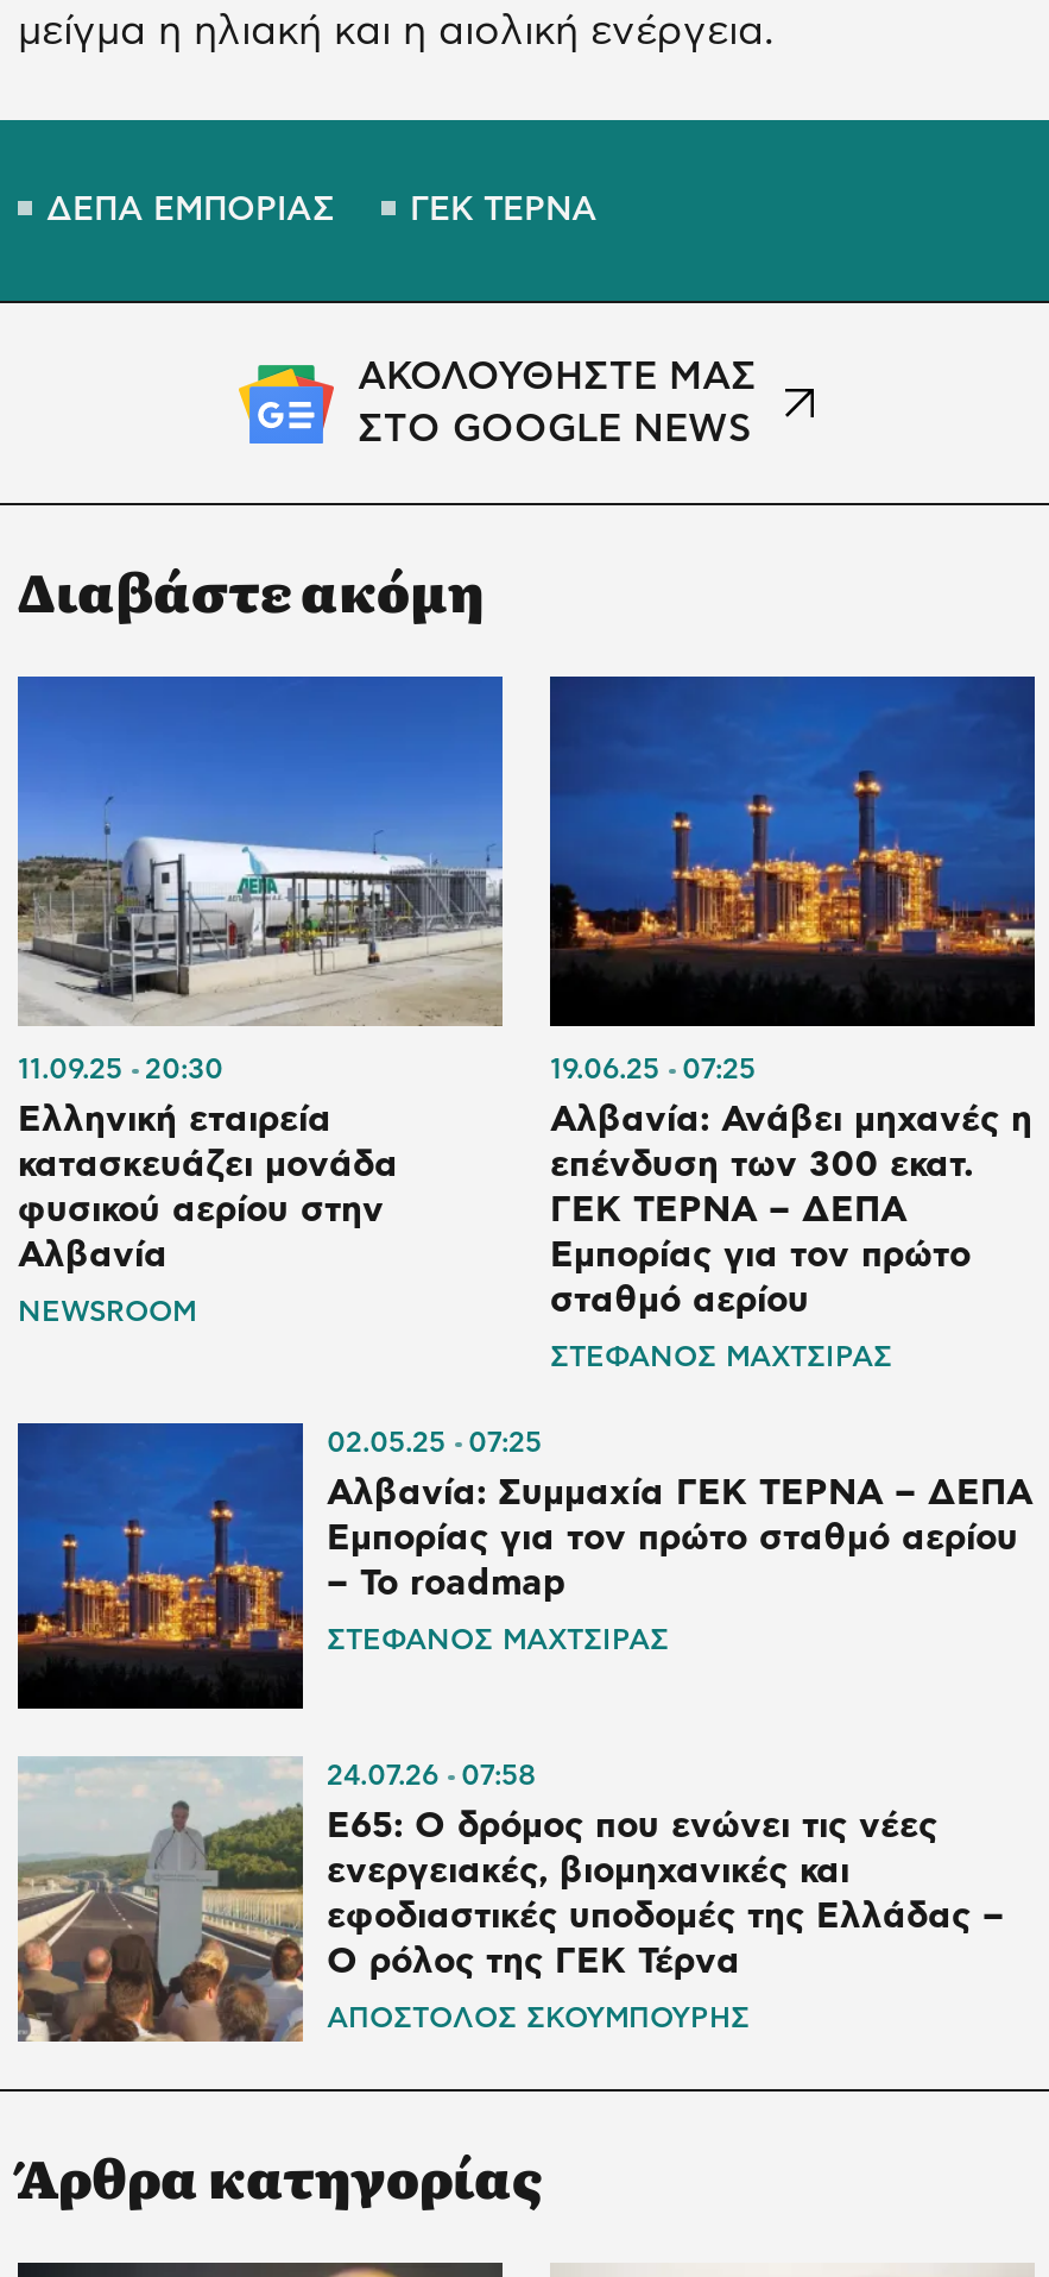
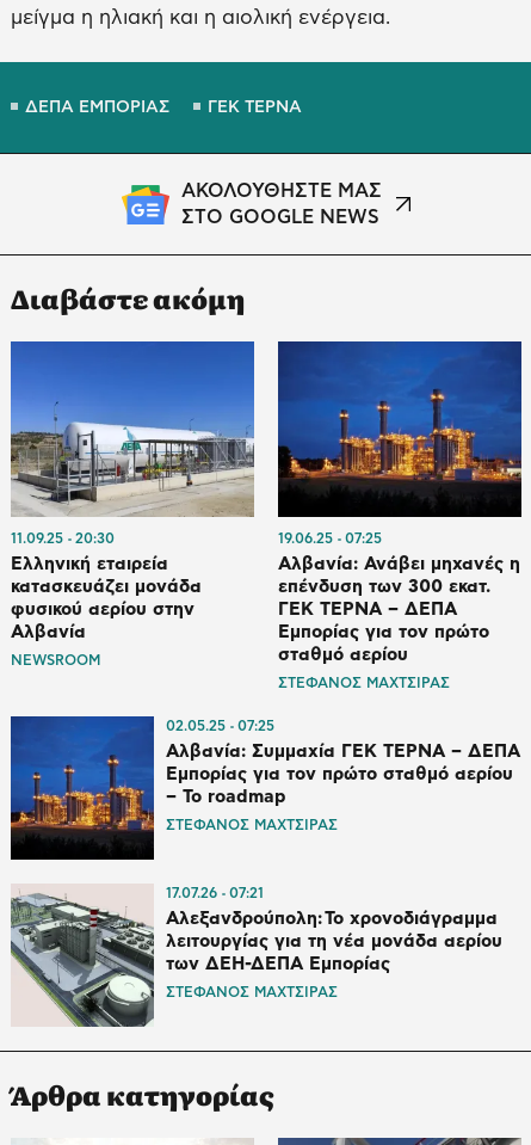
[15,1756,537,2044] [image] | 24.07.26 07:58 -> [11,885,263,1028] [image] | 17.07.26 07:21
[327,1809,1004,1980] Ε65: Ο δρόμος που ενώνει τις νέες | ενεργειακές, βιομηχανικές και | εφοδιαστικές υποδομές της Ελλάδας – | Ο ρόλος της ΓΕΚ Τέρνα -> [166,910,502,973] Αλεξανδρούπολη: Το χρονοδιάγραμμα | λειτουργίας για τη νέα μονάδα αερίου | των ΔΕΗ-ΔΕΠΑ Εμπορίας
[327,2004,750,2032] ΑΠΟΣΤΟΛΟΣ ΣΚΟΥΜΠΟΥΡΗΣ -> [166,985,338,999] ΣΤΕΦΑΝΟΣ ΜΑΧΤΣΙΡΑΣ

